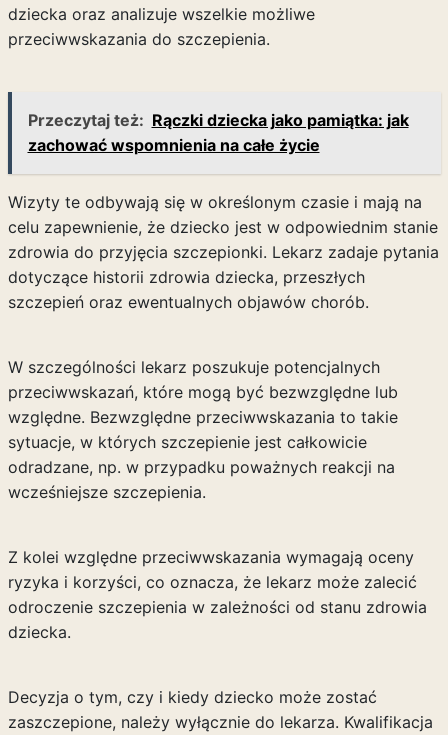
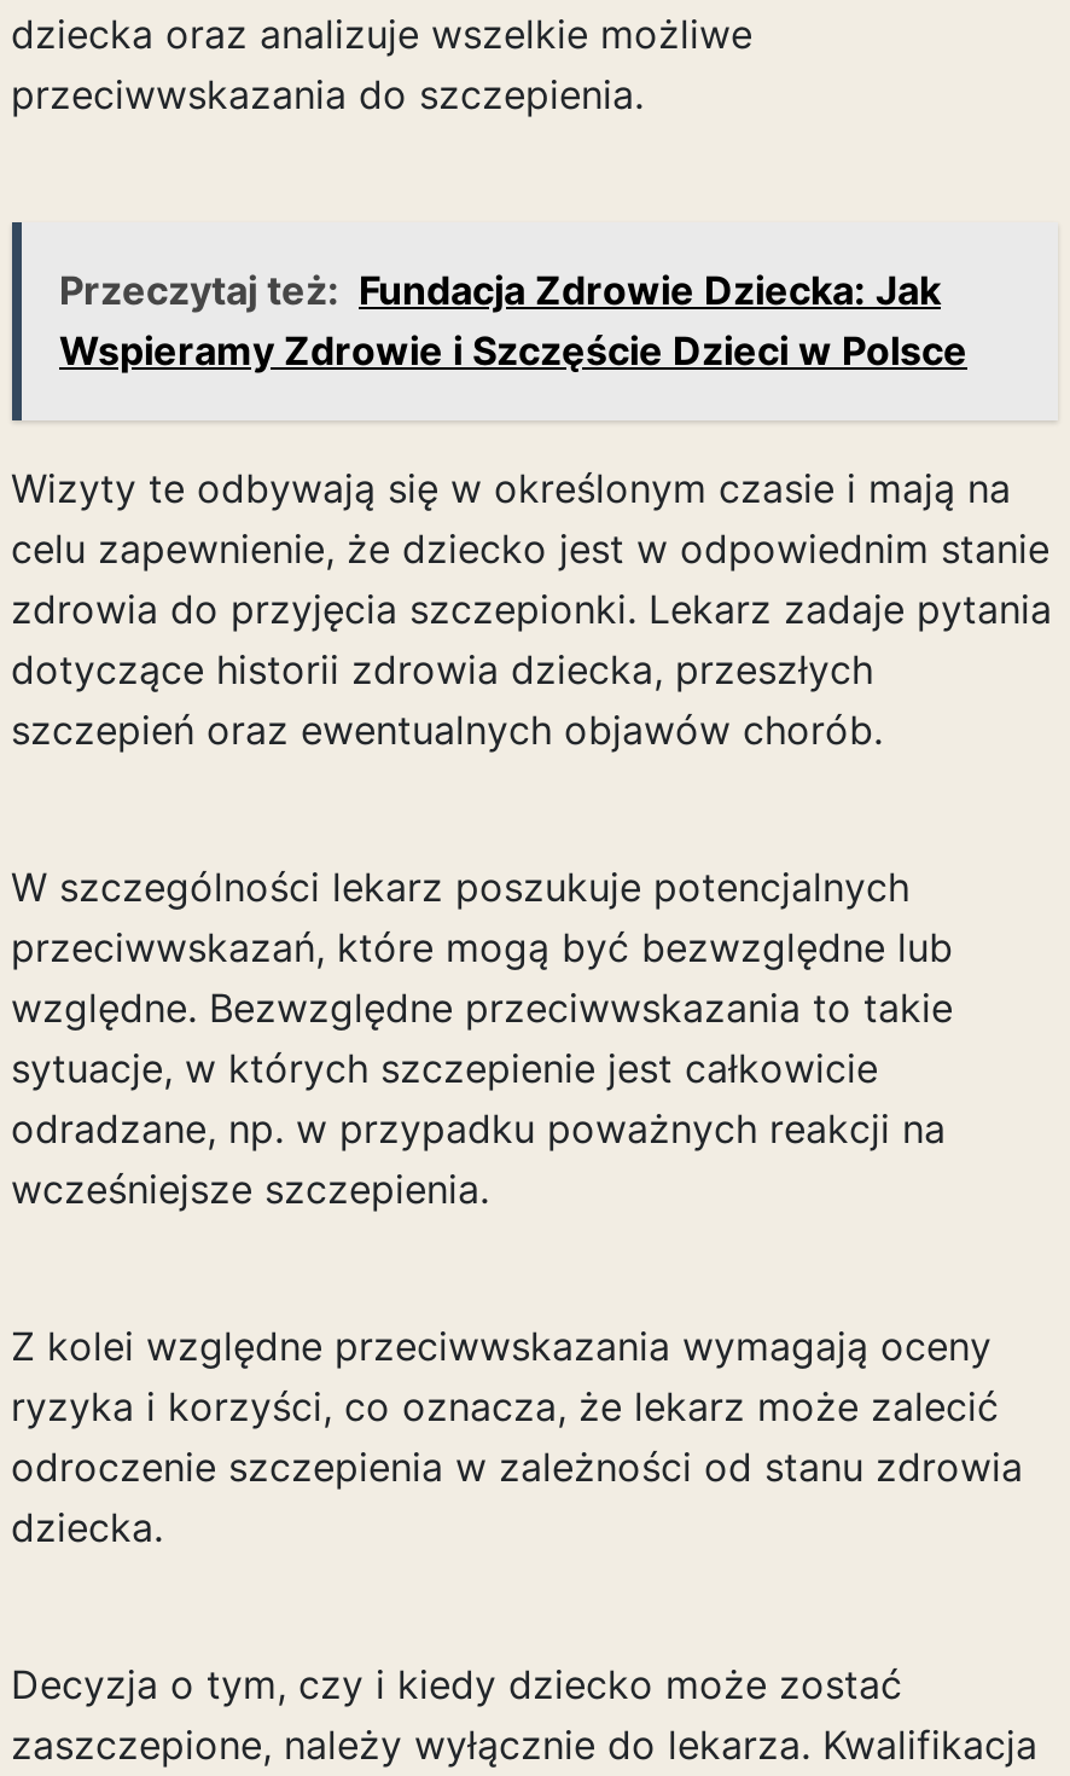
[27,110,408,155] Przeczytaj też: Rączki dziecka jako pamiątka: jak | zachować wspomnienia na całe życie -> [59,266,967,375] Przeczytaj też: Fundacja Zdrowie Dziecka: Jak | Wspieramy Zdrowie i Szczęście Dzieci w Polsce

